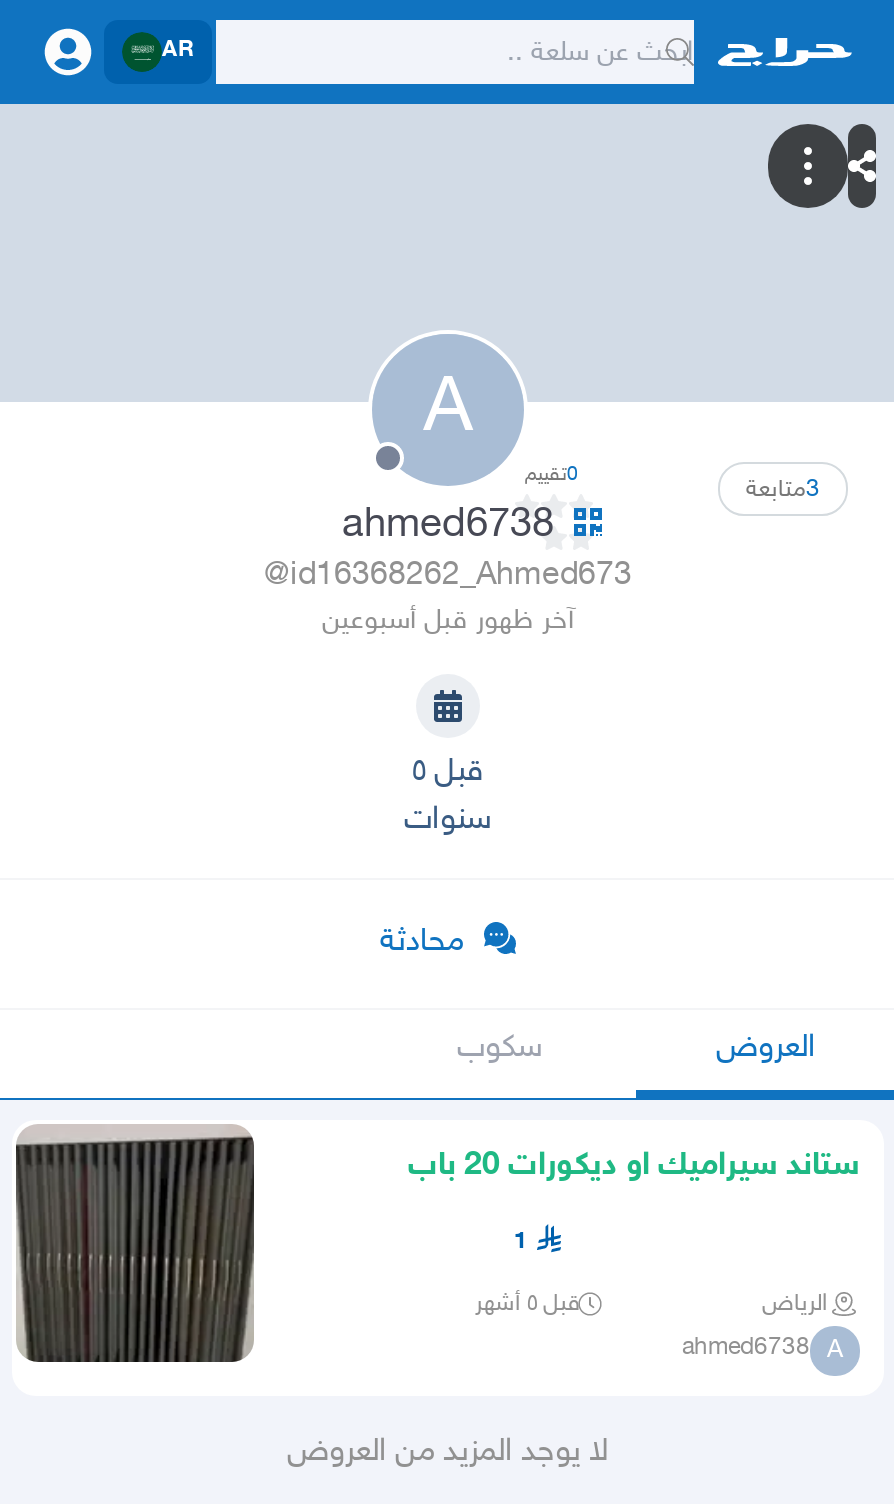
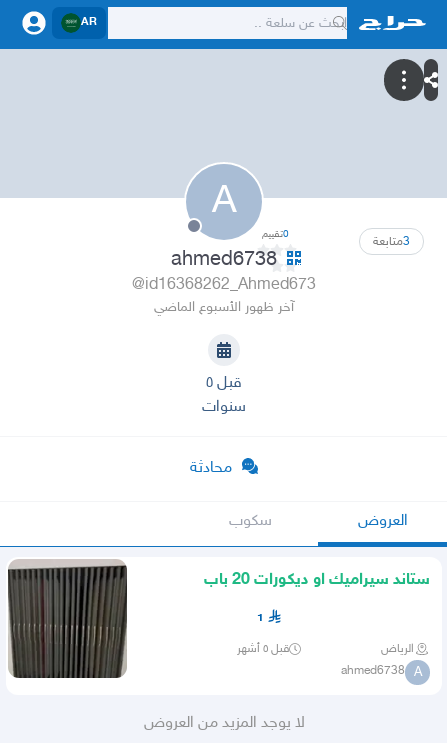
[322,605,574,639] آخر ظهور قبل أسبوعين -> [154,299,294,316] آخر ظهور الأسبوع الماضي

